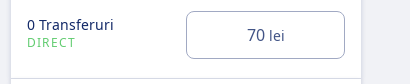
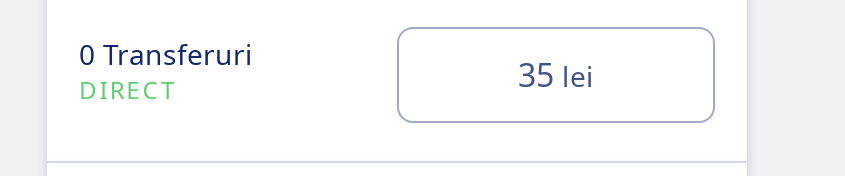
[246,24,284,46] 70 lei -> [518,52,594,96] 35 lei

